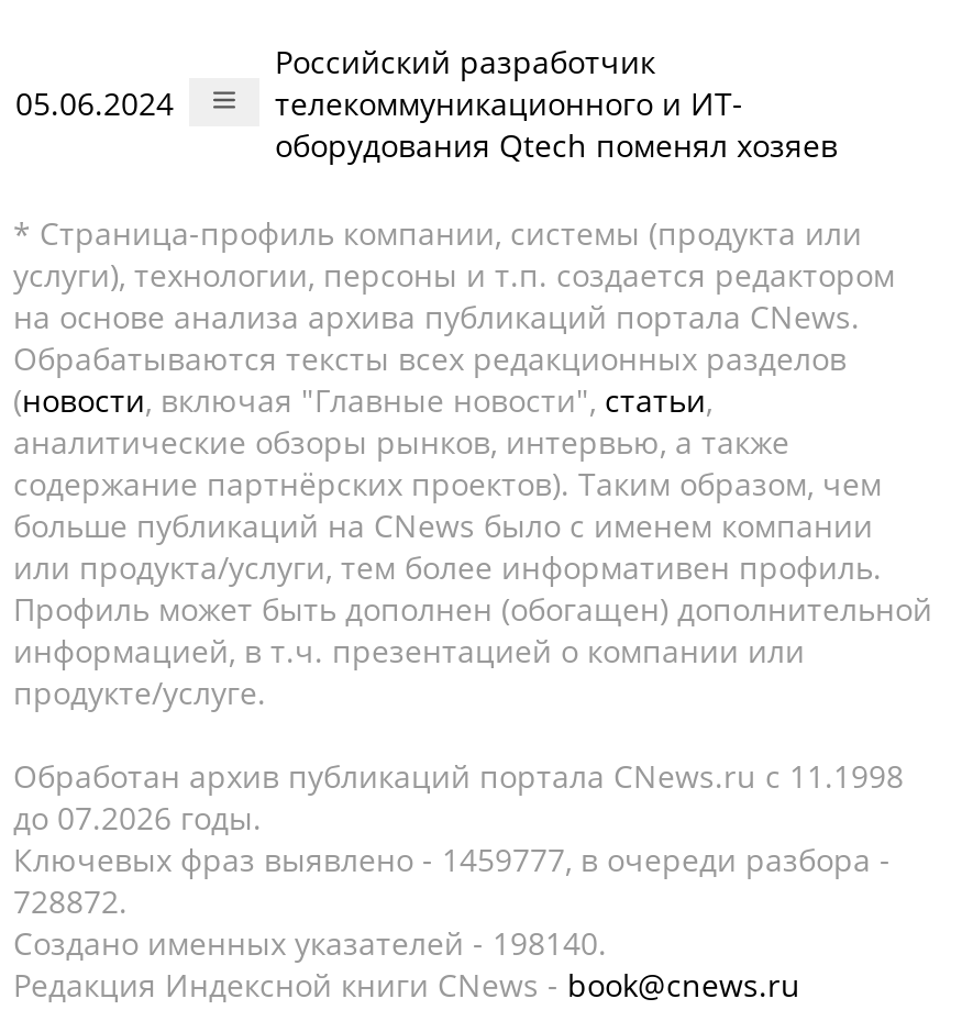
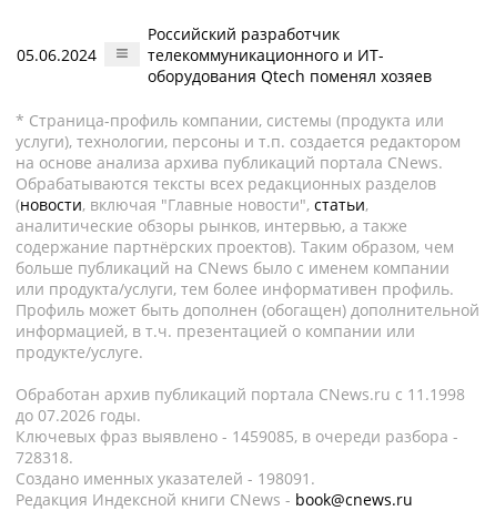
[13,839,891,880] Ключевых фраз выявлено - 1459777, в очереди разбора - -> [16,426,458,447] Ключевых фраз выявлено - 1459085, в очереди разбора -
[13,880,128,922] 728872. -> [16,447,73,468] 728318.
[13,922,607,964] Создано именных указателей - 198140. -> [16,468,315,489] Создано именных указателей - 198091.

